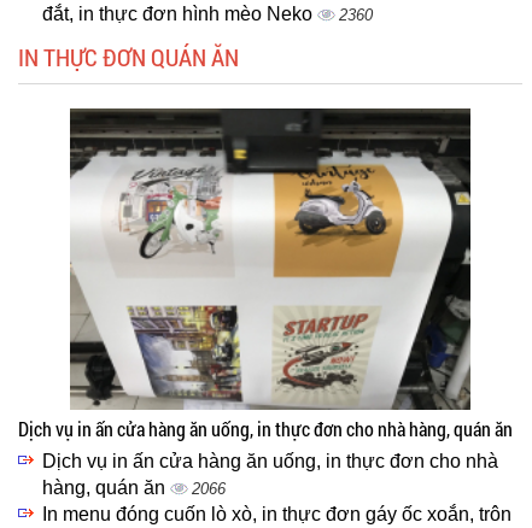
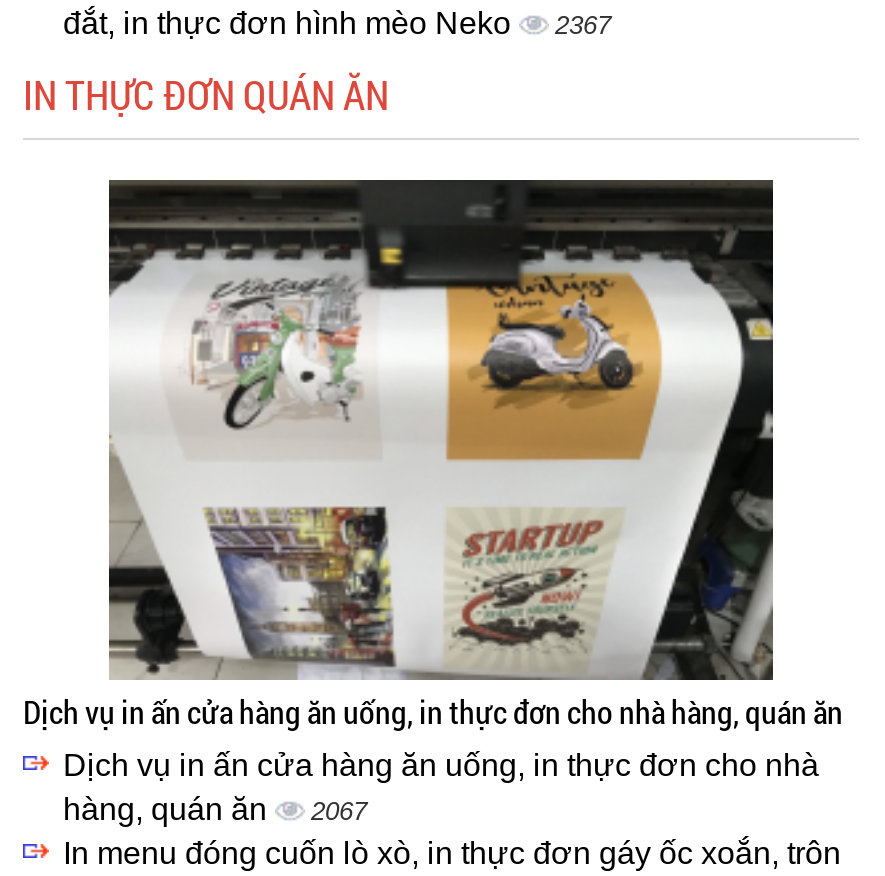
[42,4,373,24] đắt, in thực đơn hình mèo Neko 2360 -> [63,6,611,40] đắt, in thực đơn hình mèo Neko 2367
[42,477,226,498] hàng, quán ăn 2066 -> [63,792,367,826] hàng, quán ăn 2067

